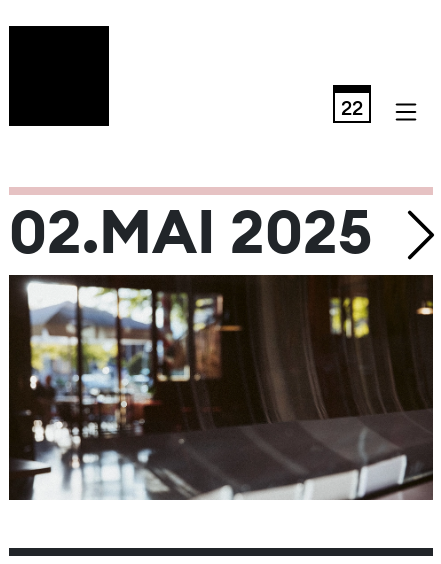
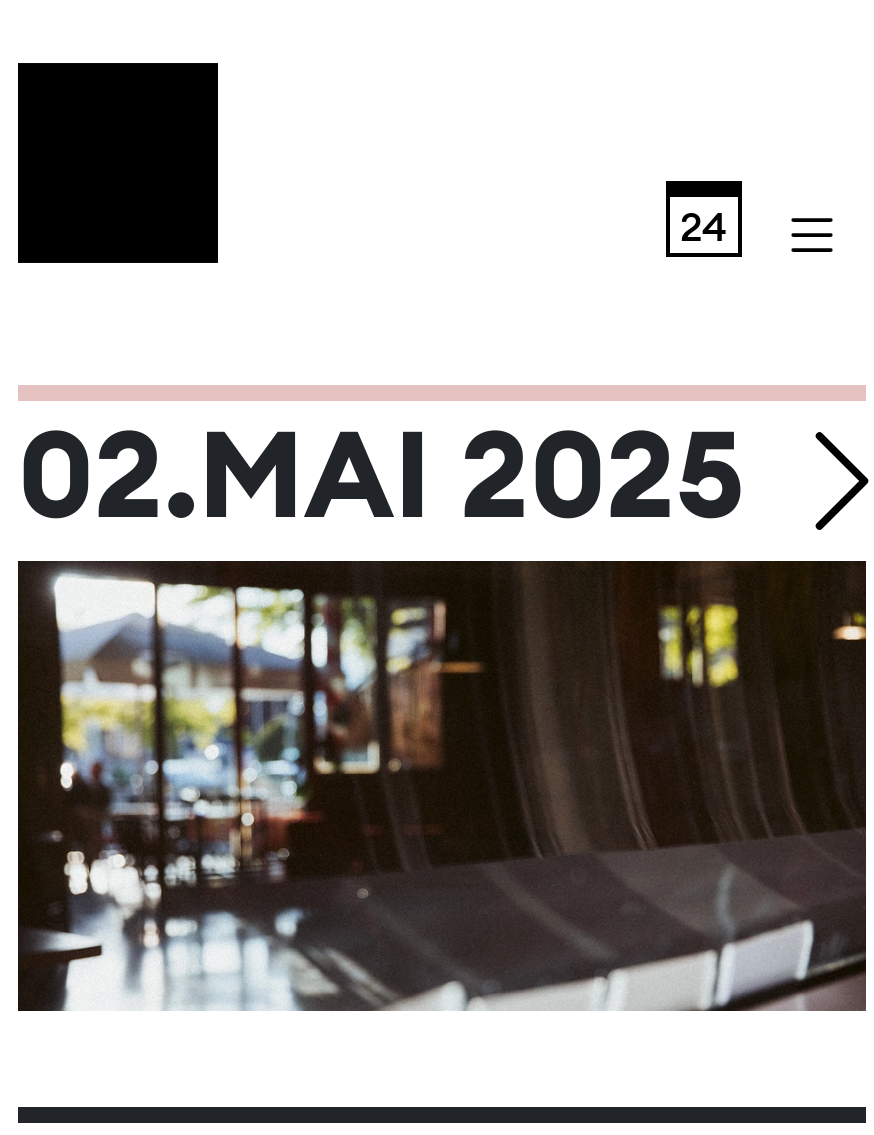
[341,95,363,120] 22 -> [680,201,728,251] 24

